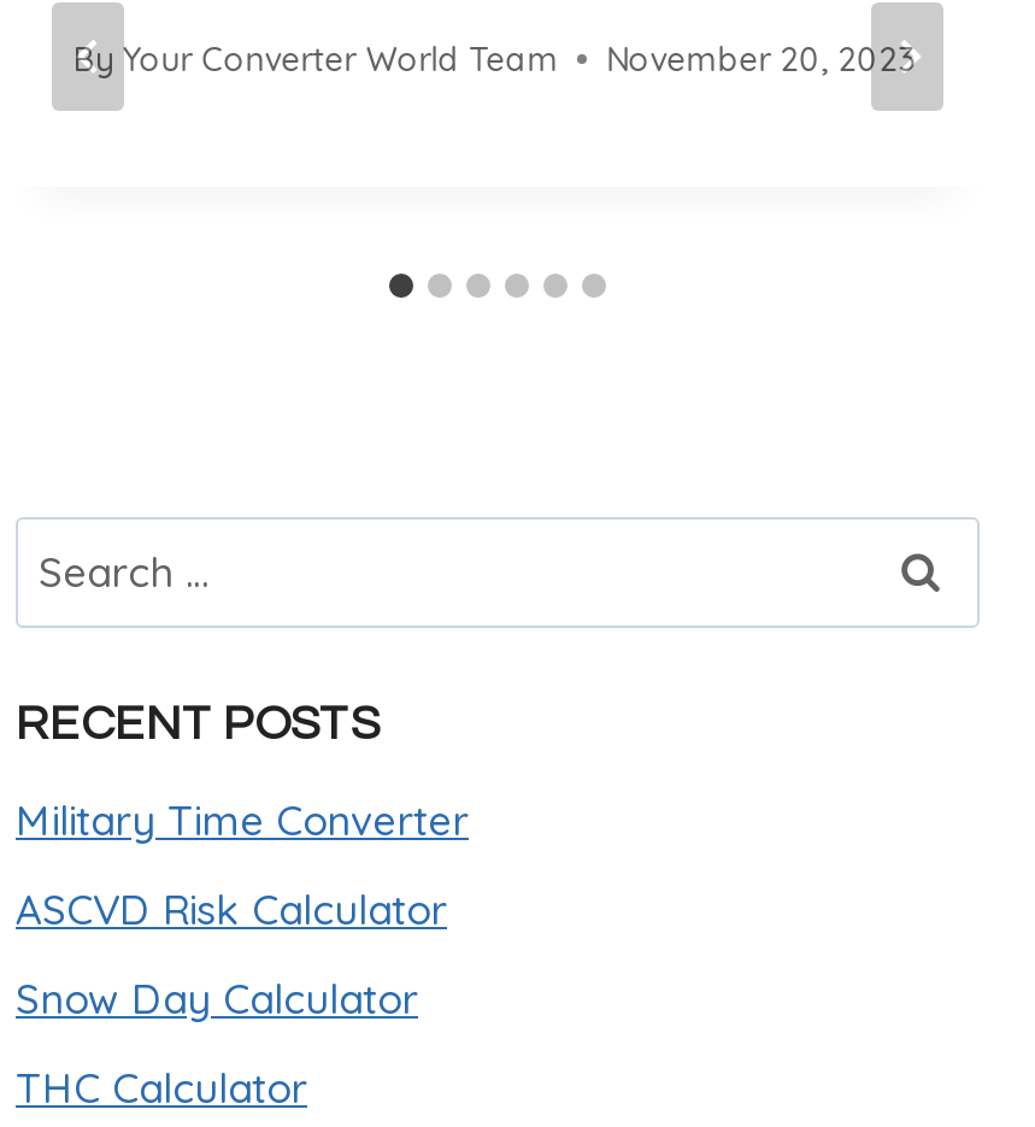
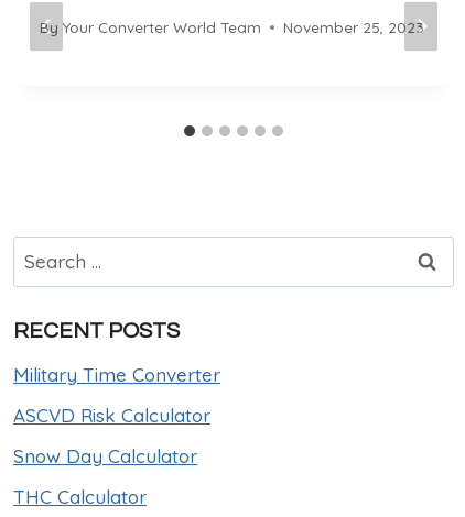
[73,36,917,77] By Your Converter World Team November 20, 2023 -> [40,17,424,36] By Your Converter World Team November 25, 2023

